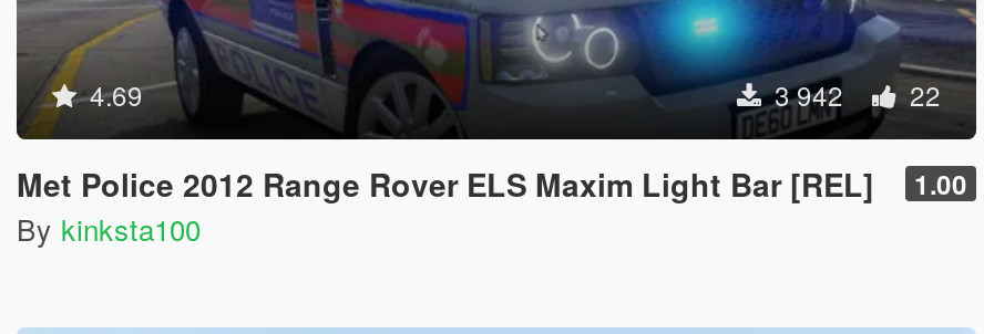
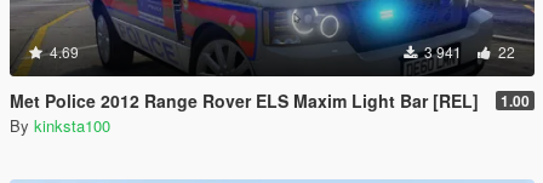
[768,75,941,113] 3 942 22 -> [421,41,515,62] 3 941 22

